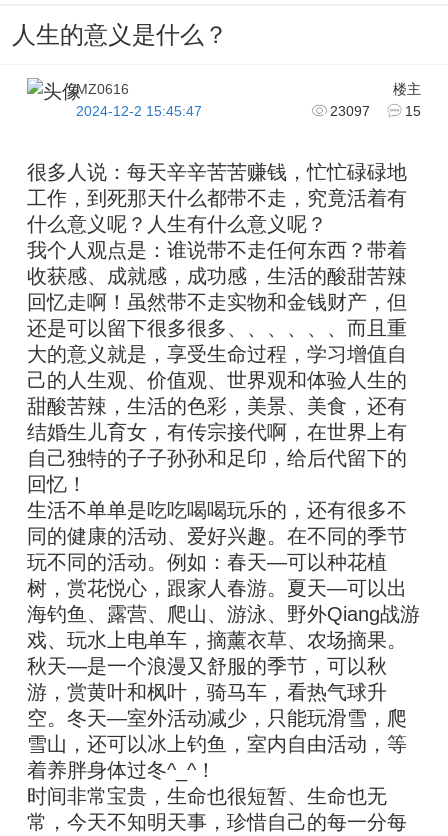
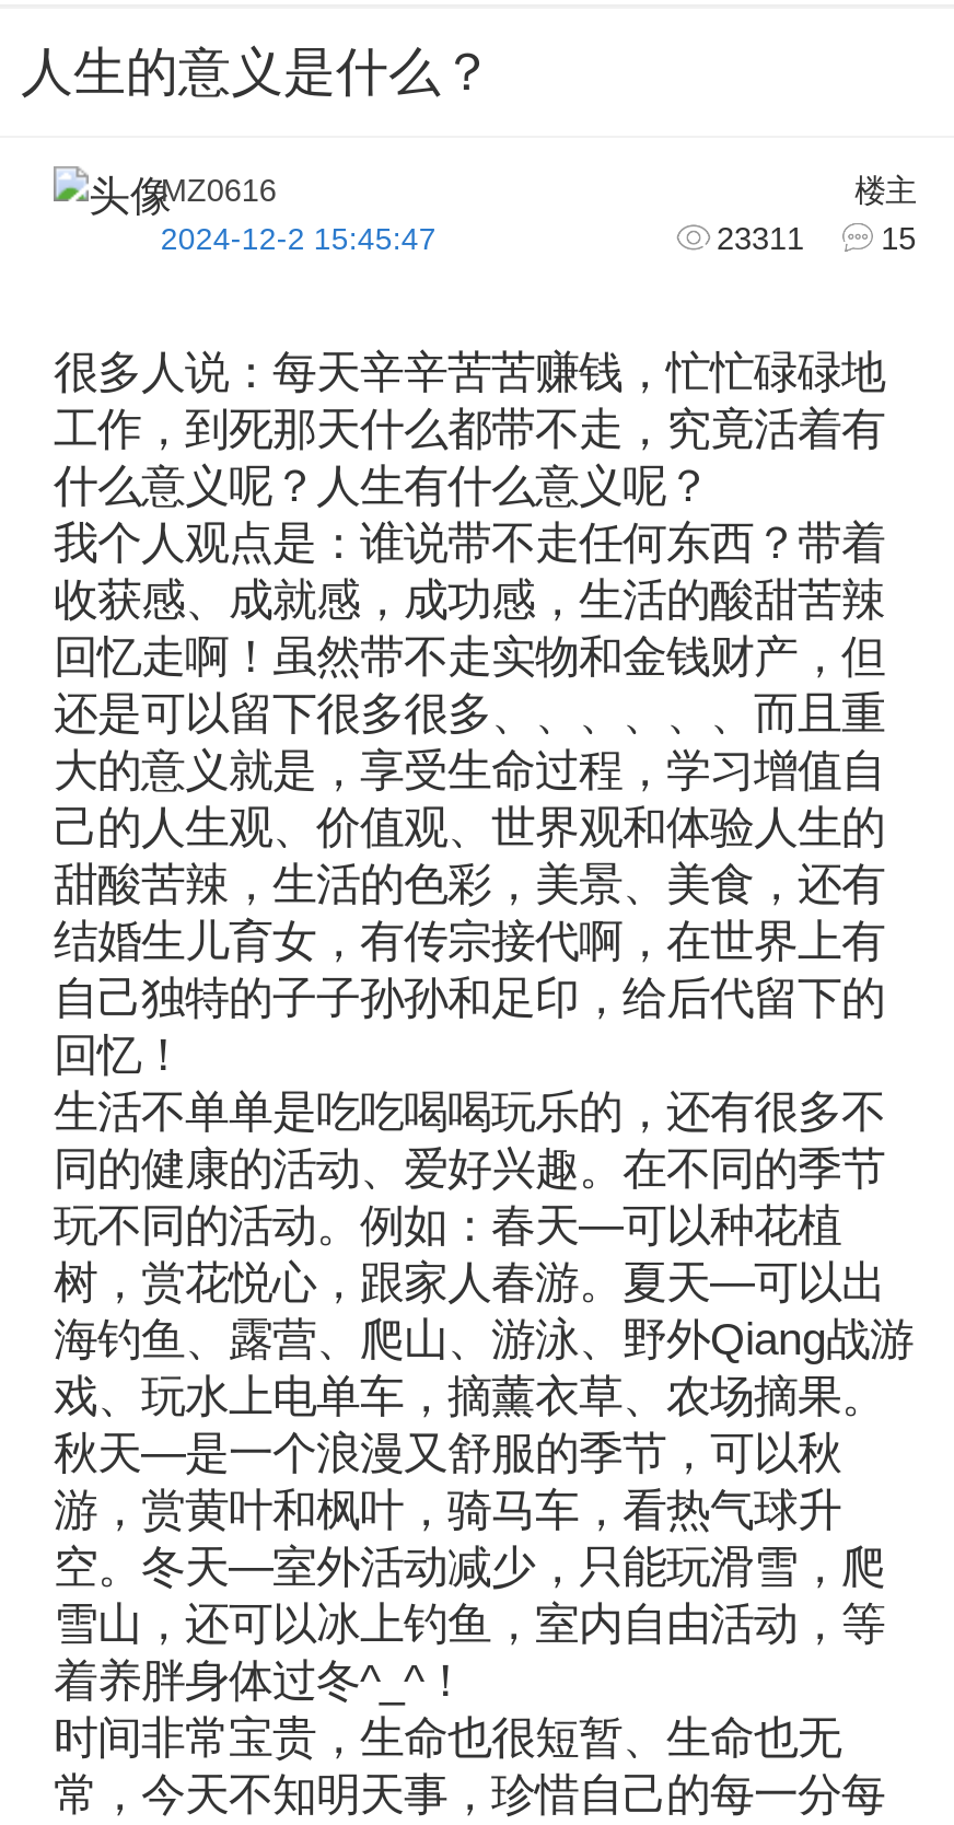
[330,102,421,118] 23097 15 -> [717,220,916,255] 23311 15

